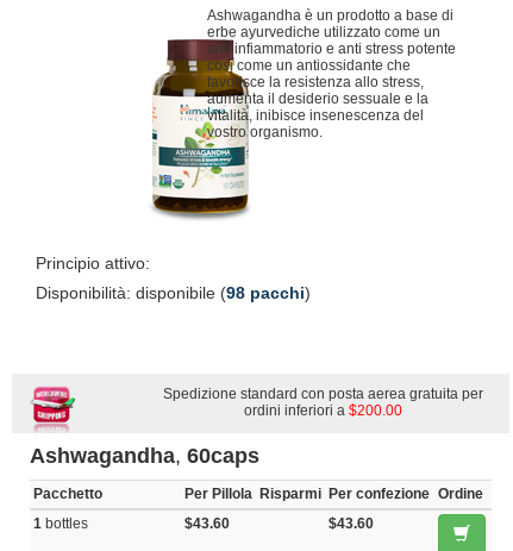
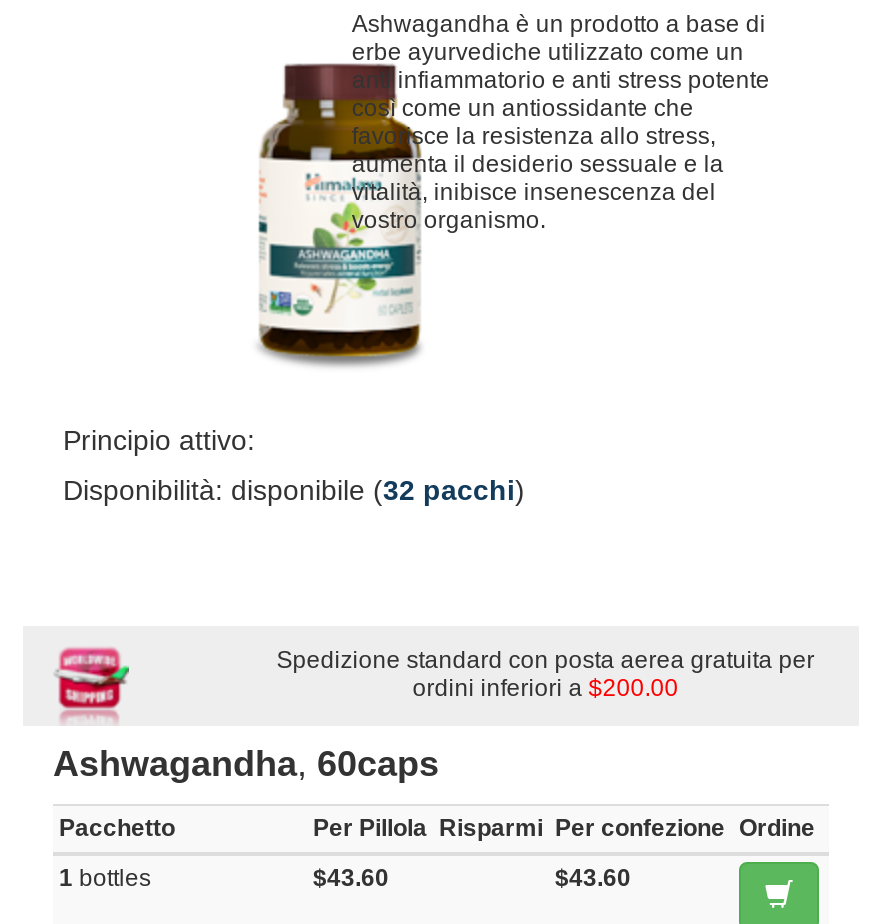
[36,283,311,302] Disponibilità: disponibile (98 pacchi) -> [63,474,525,506] Disponibilità: disponibile (32 pacchi)

